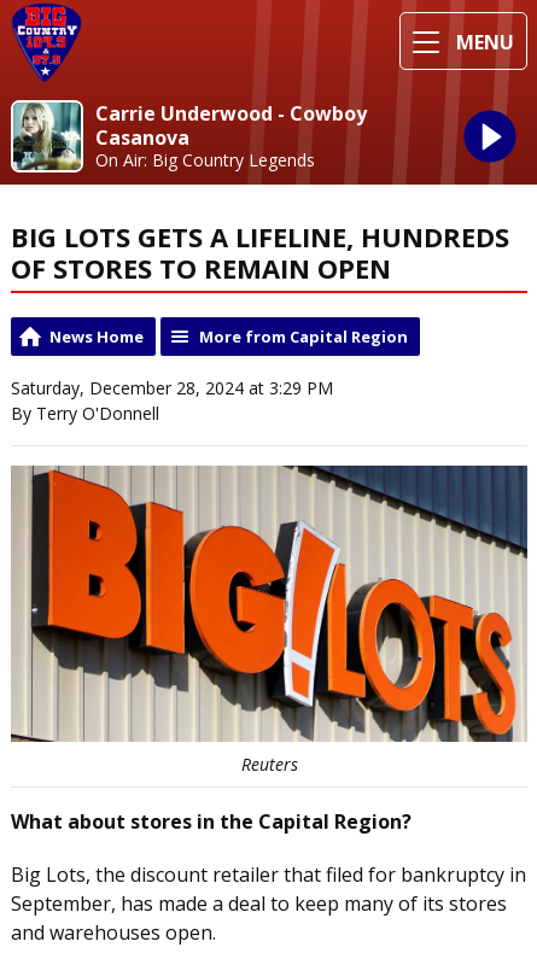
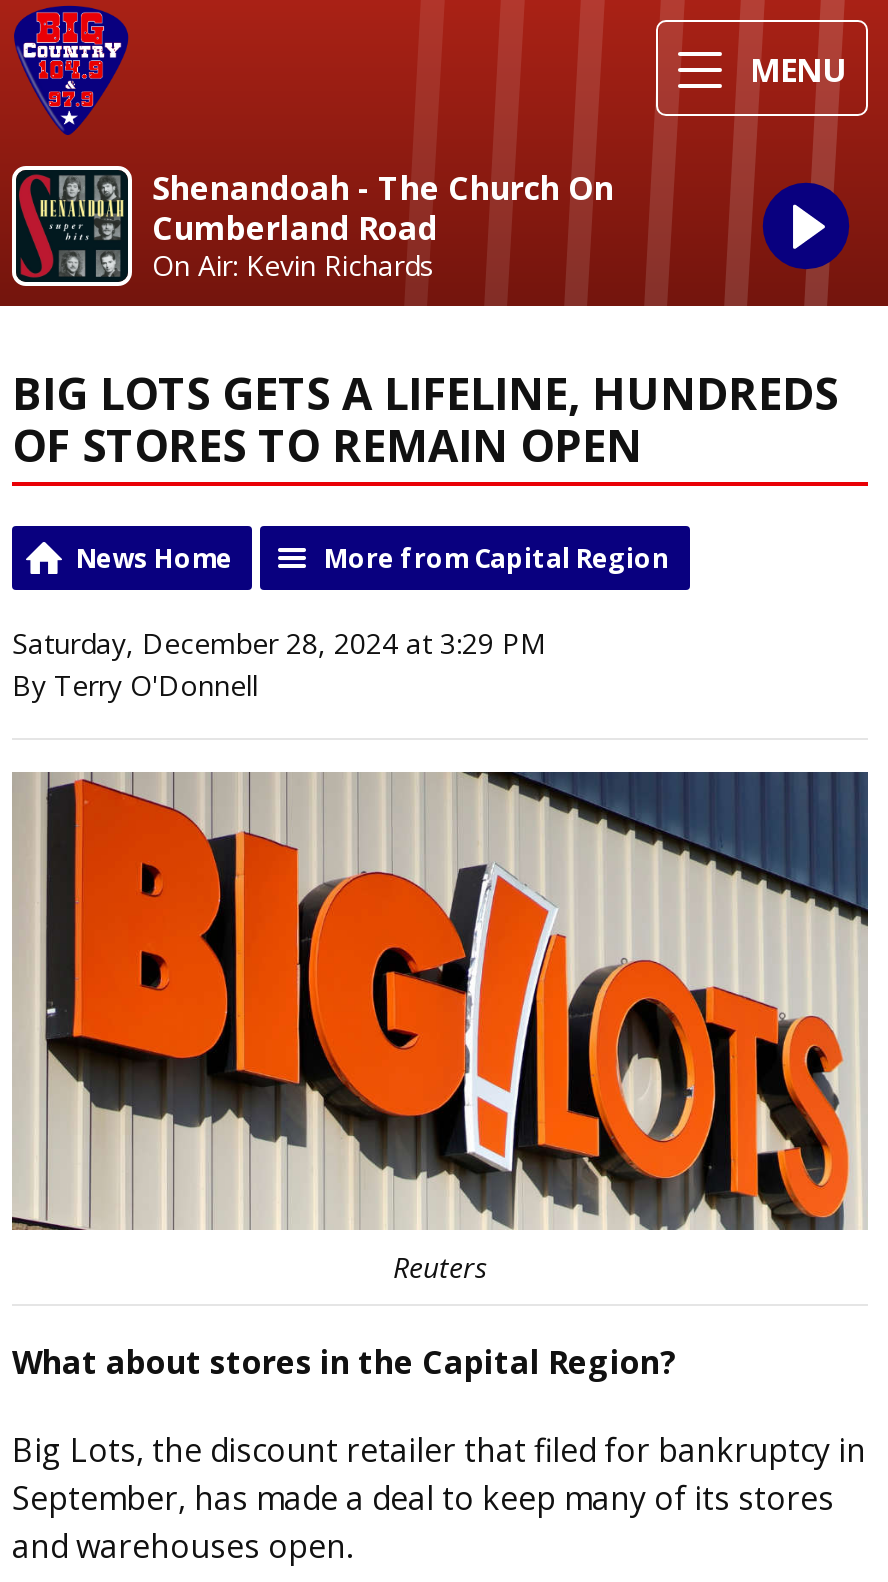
[12,100,367,171] [image] | Carrie Underwood - Cowboy | Casanova | On Air: Big Country Legends -> [16,165,614,284] [image] | Shenandoah - The Church On | Cumberland Road | On Air: Kevin Richards

